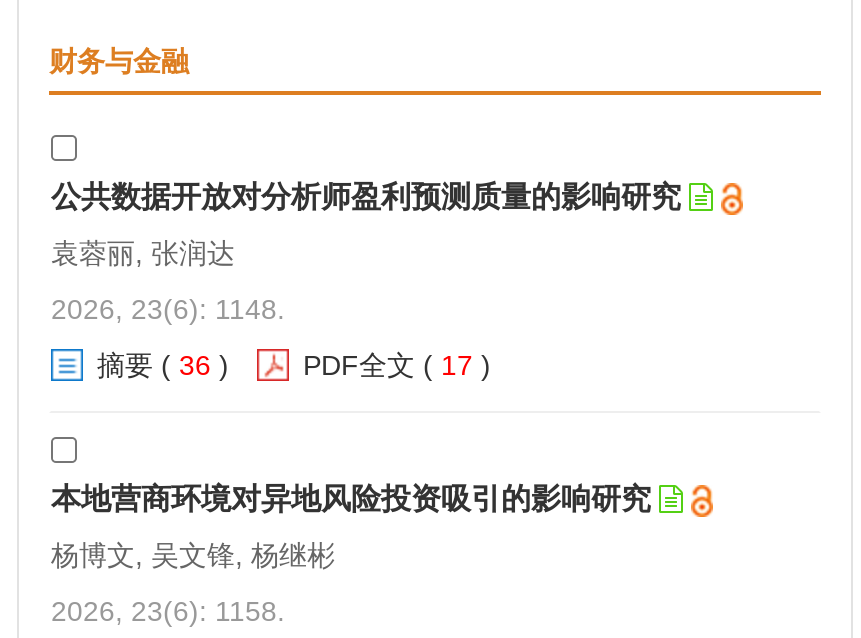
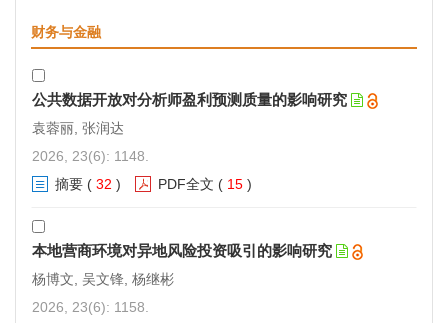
[97,349,237,381] 摘要( 36) -> [55,176,125,192] 摘要( 32)
[303,349,491,381] PDF全文 ( 17) -> [158,176,252,192] PDF全文 ( 15)

